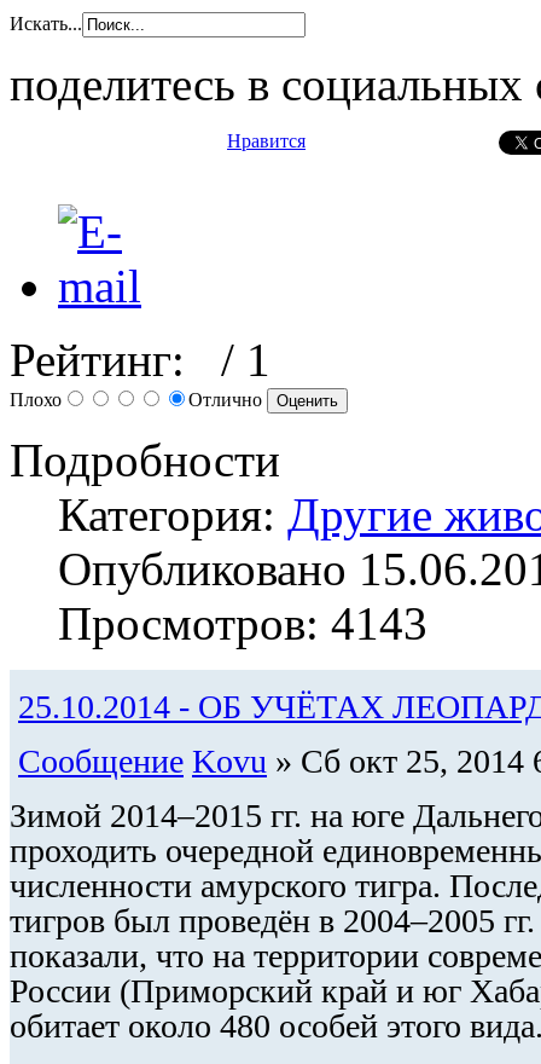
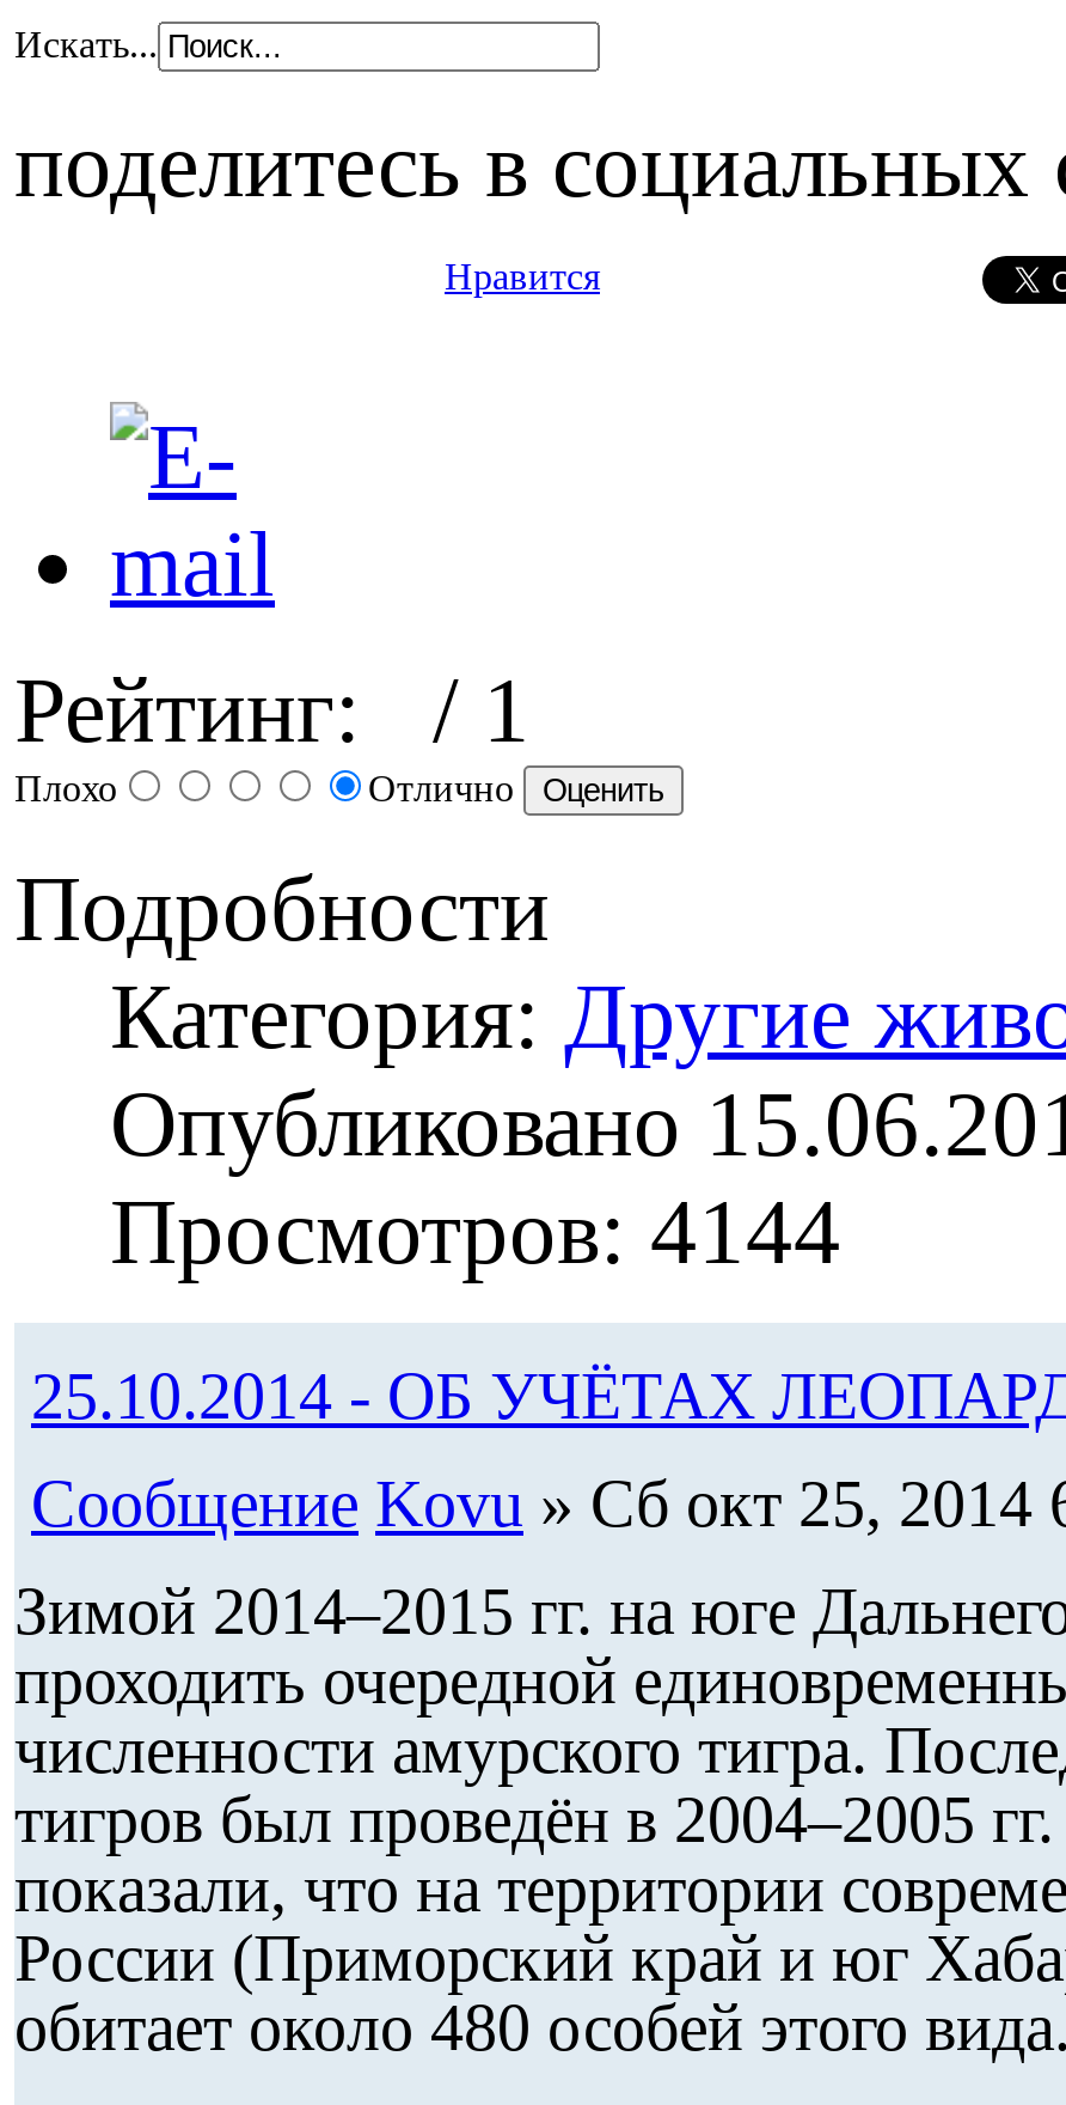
[58,597,427,649] Просмотров: 4143 -> [110,1180,841,1282] Просмотров: 4144

